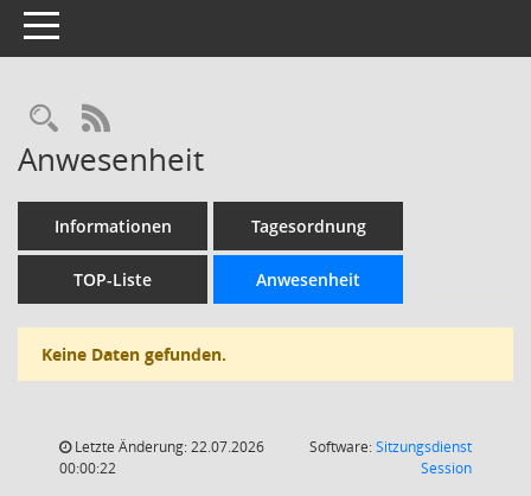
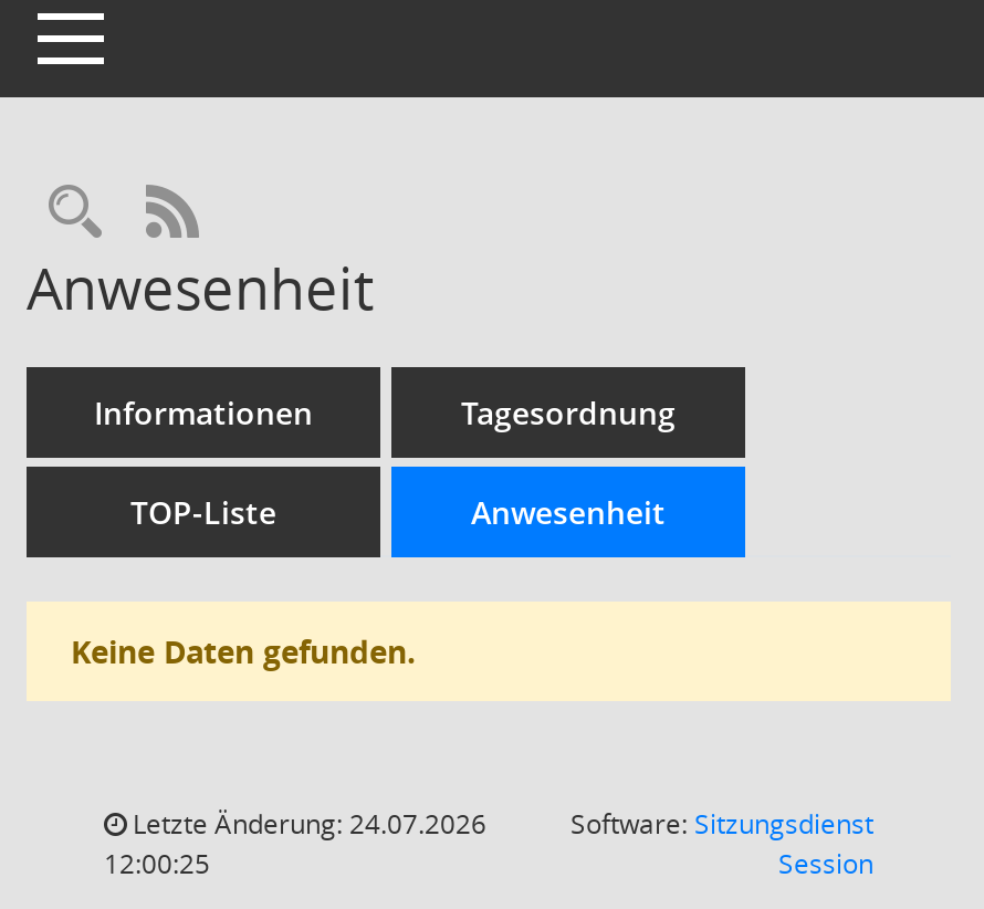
[71,437,264,457] Letzte Änderung: 22.07.2026 -> [126,805,486,843] Letzte Änderung: 24.07.2026
[59,458,116,478] 00:00:22 -> [104,845,210,882] 12:00:25

